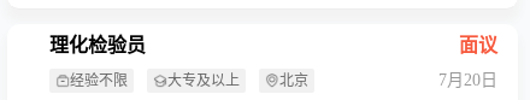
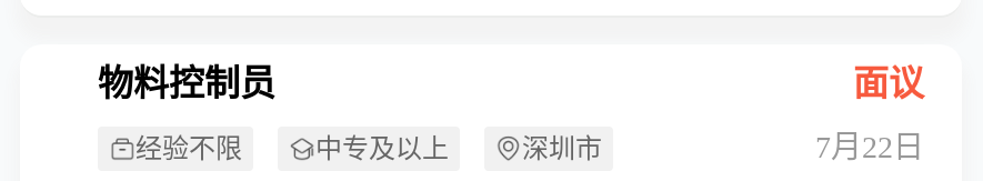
[49,35,146,55] 理化检验员 -> [98,64,275,102] 物料控制员
[167,71,497,89] 大专及以上 | 北京 | 7月20日 -> [315,131,924,164] 中专及以上 | 深圳市 | 7月22日

